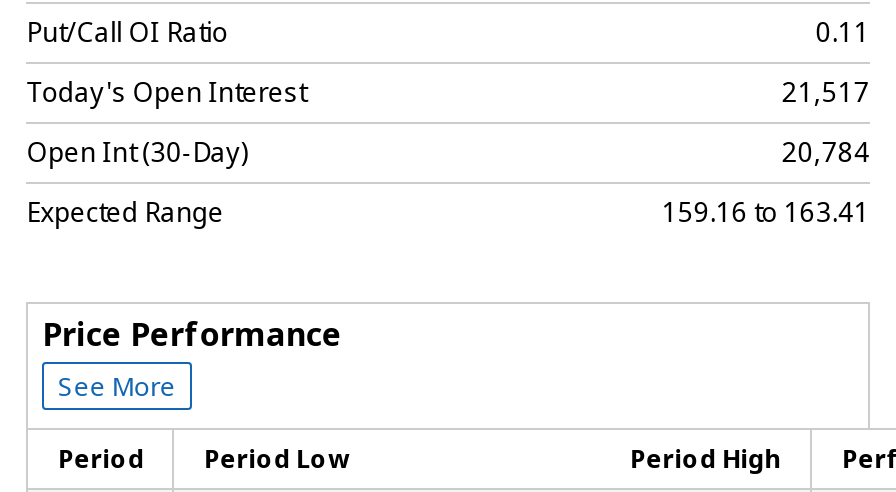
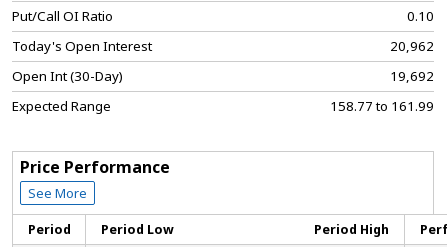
[816,13,870,49] 0.11 -> [407,7,434,25] 0.10
[782,73,870,109] 21,517 -> [390,37,434,55] 20,962
[782,133,870,169] 20,784 -> [390,67,434,85] 19,692
[662,193,870,229] 159.16 to 163.41 -> [330,97,434,115] 158.77 to 161.99

